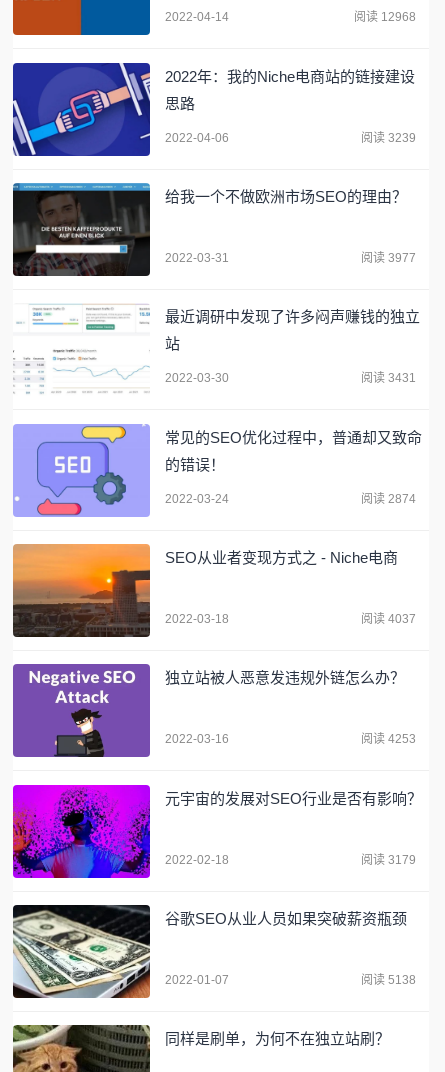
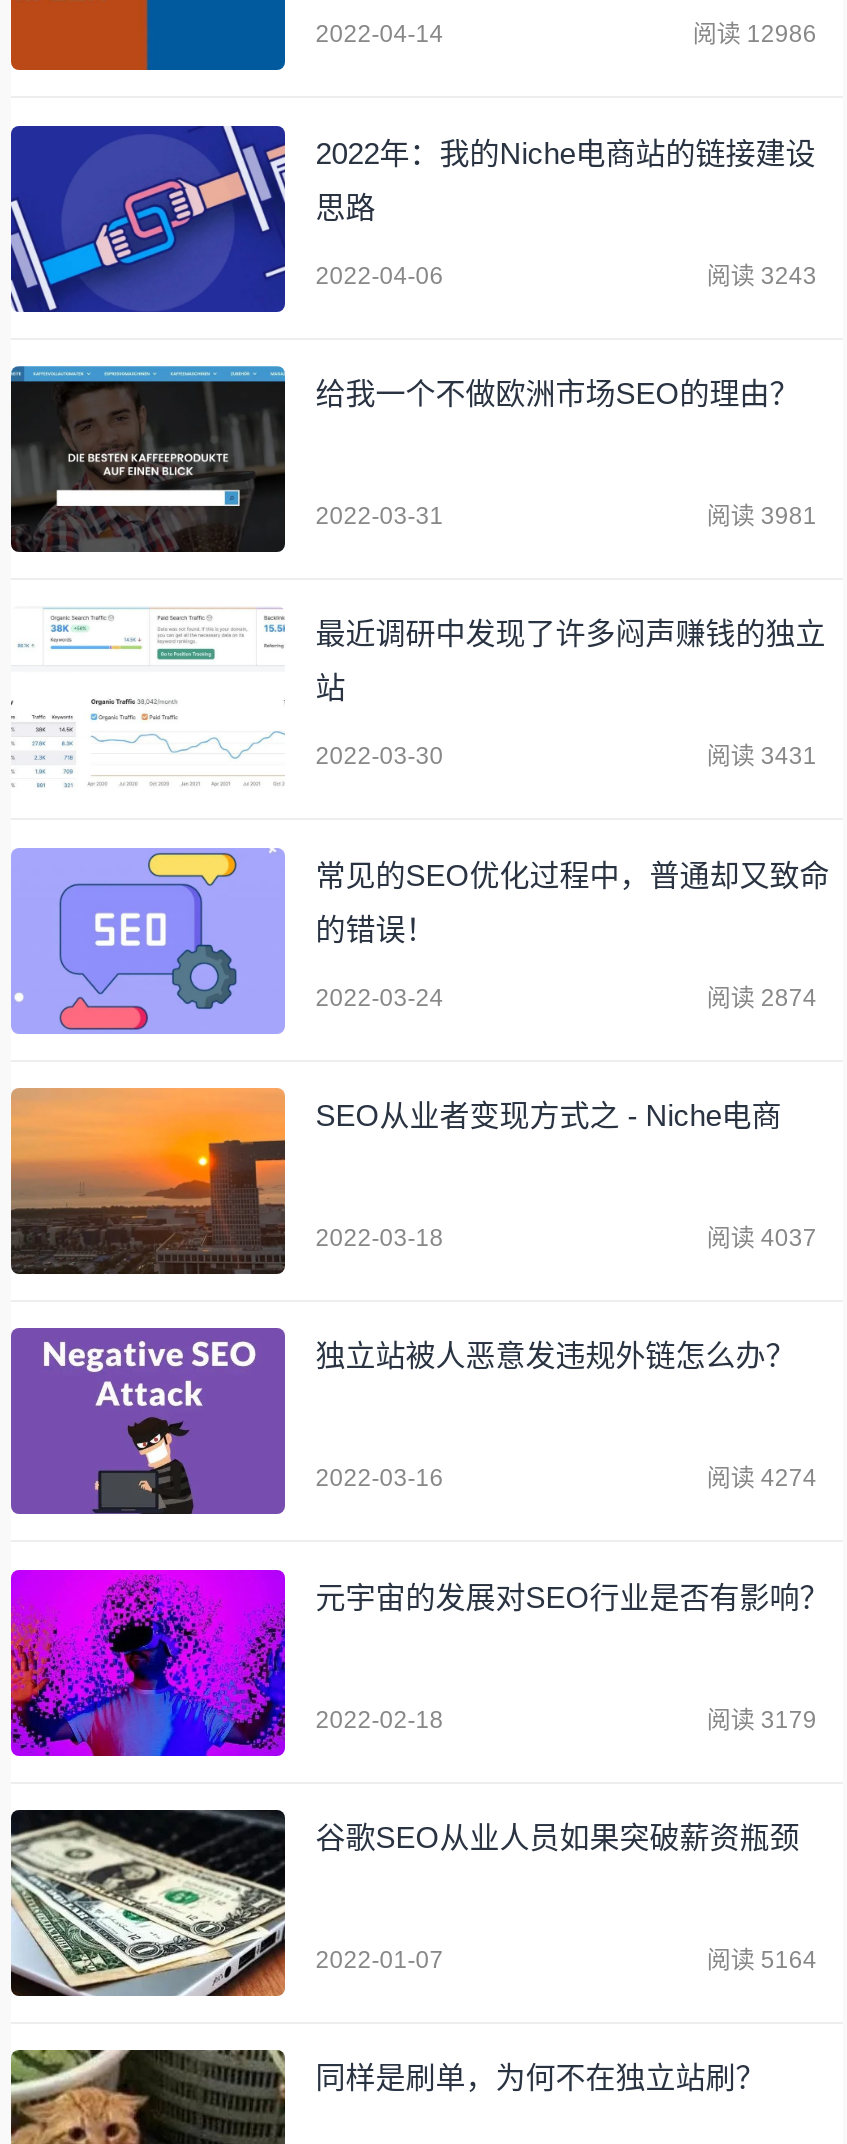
[354,10,416,24] 阅读 12968 -> [693,20,817,48] 阅读 12986
[361,131,416,145] 阅读 3239 -> [707,261,817,289] 阅读 3243
[361,251,416,265] 阅读 3977 -> [707,502,817,530] 阅读 3981
[361,732,416,746] 阅读 4253 -> [707,1465,817,1493] 阅读 4274
[361,973,416,987] 阅读 5138 -> [707,1946,817,1974] 阅读 5164

